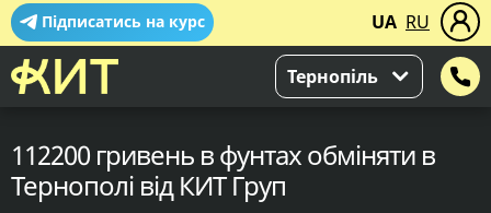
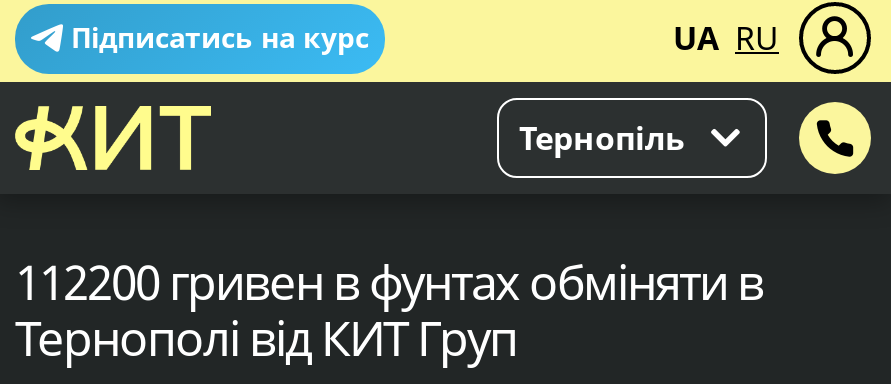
[11,137,435,173] 112200 гривень в фунтах обміняти в -> [15,248,763,314] 112200 гривен в фунтах обміняти в

